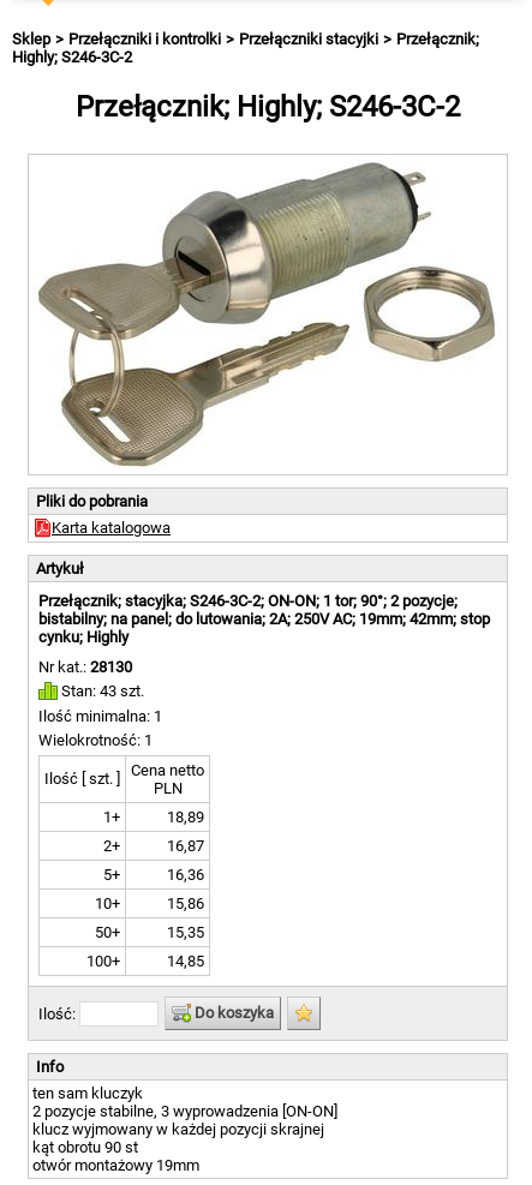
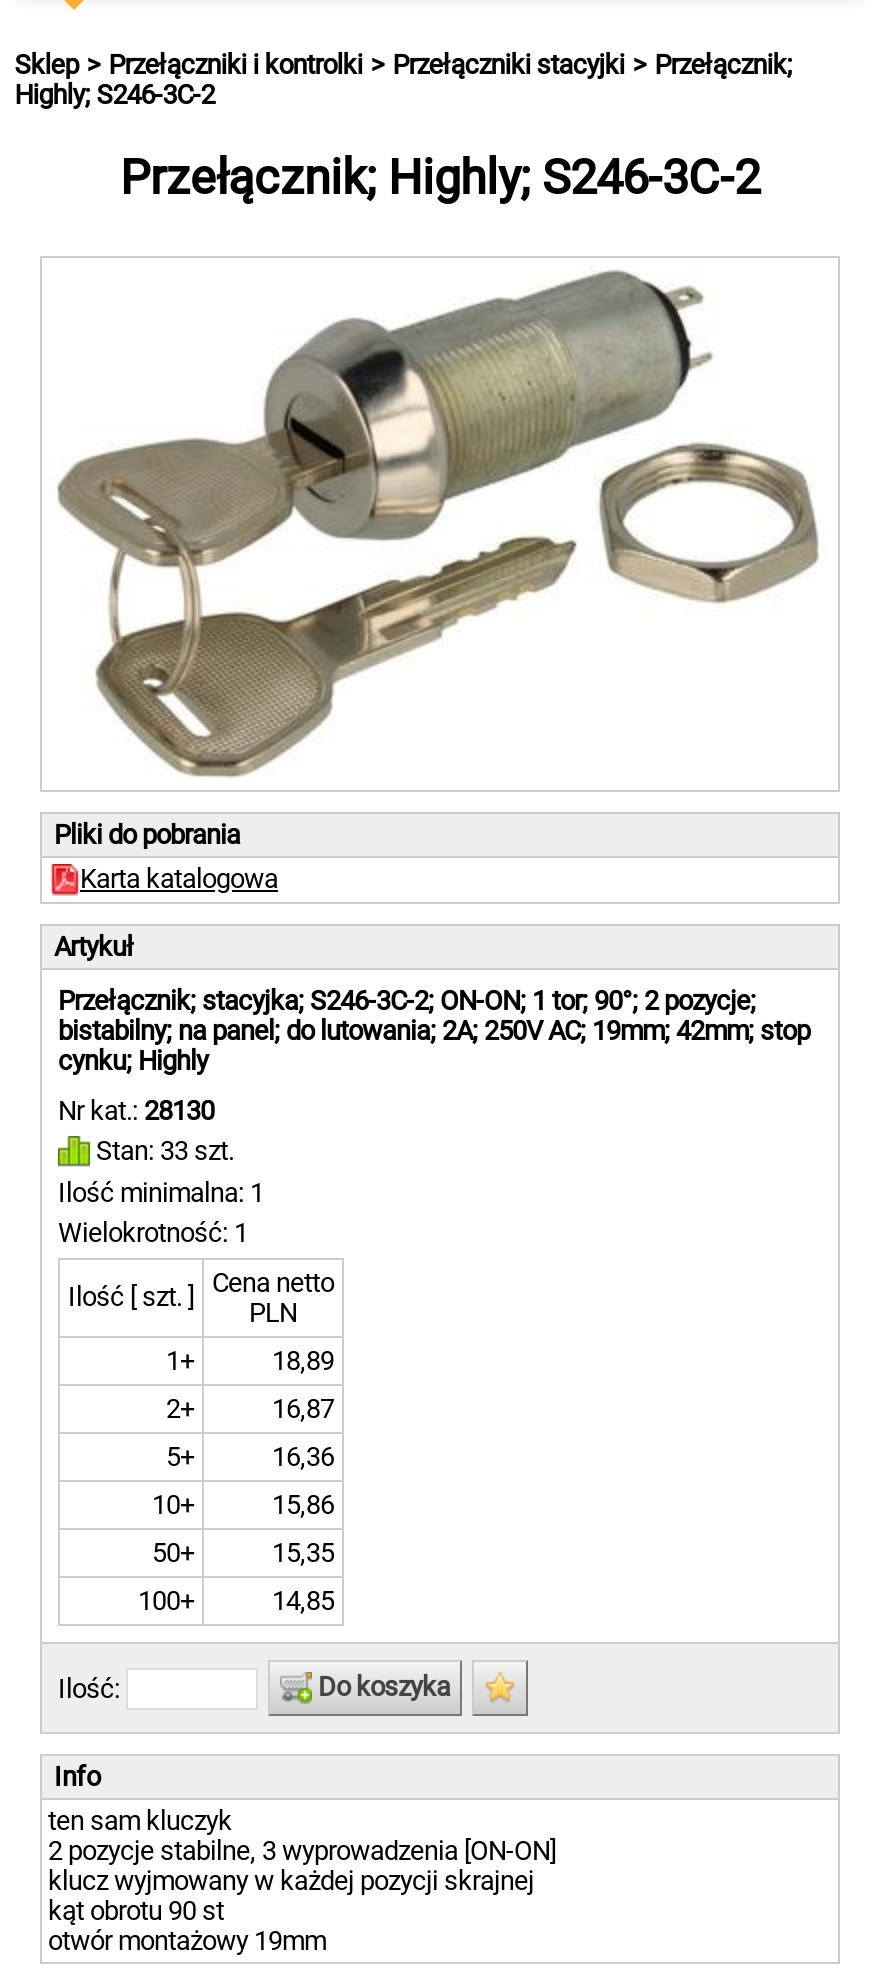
[58,682,144,700] Stan: 43 szt. -> [90,1136,234,1166] Stan: 33 szt.

